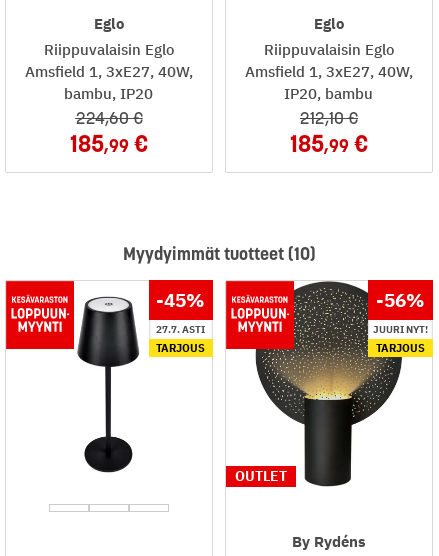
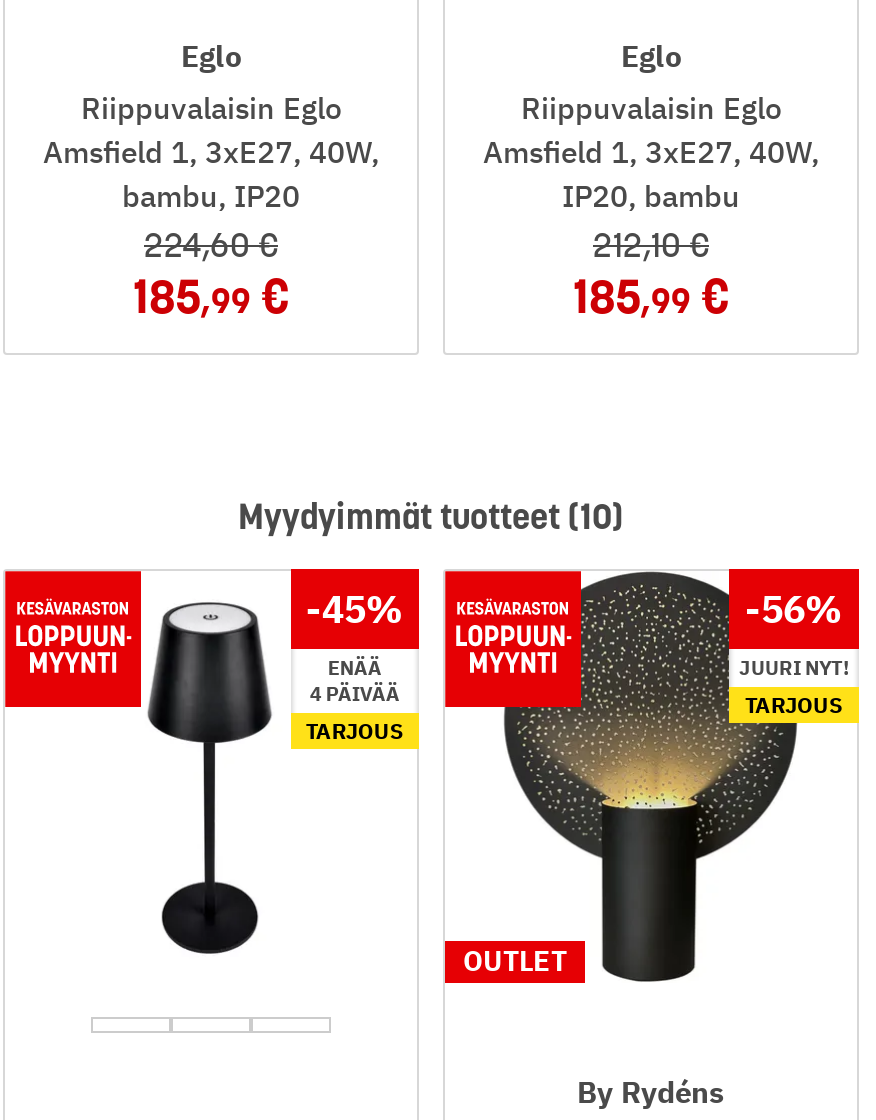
[156,323,205,336] 27.7. ASTI -> [310,656,400,708] ENÄÄ | 4 PÄIVÄÄ

